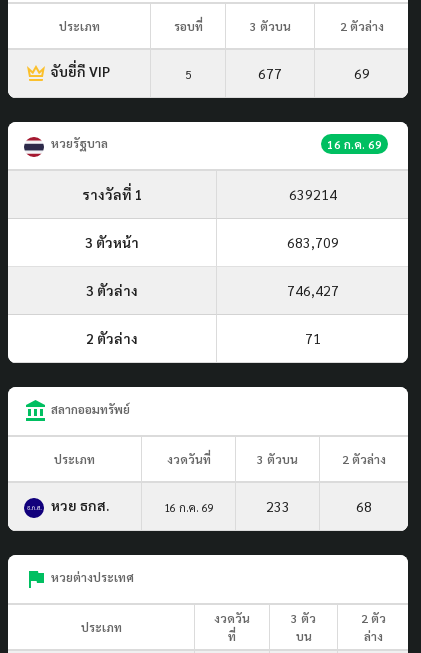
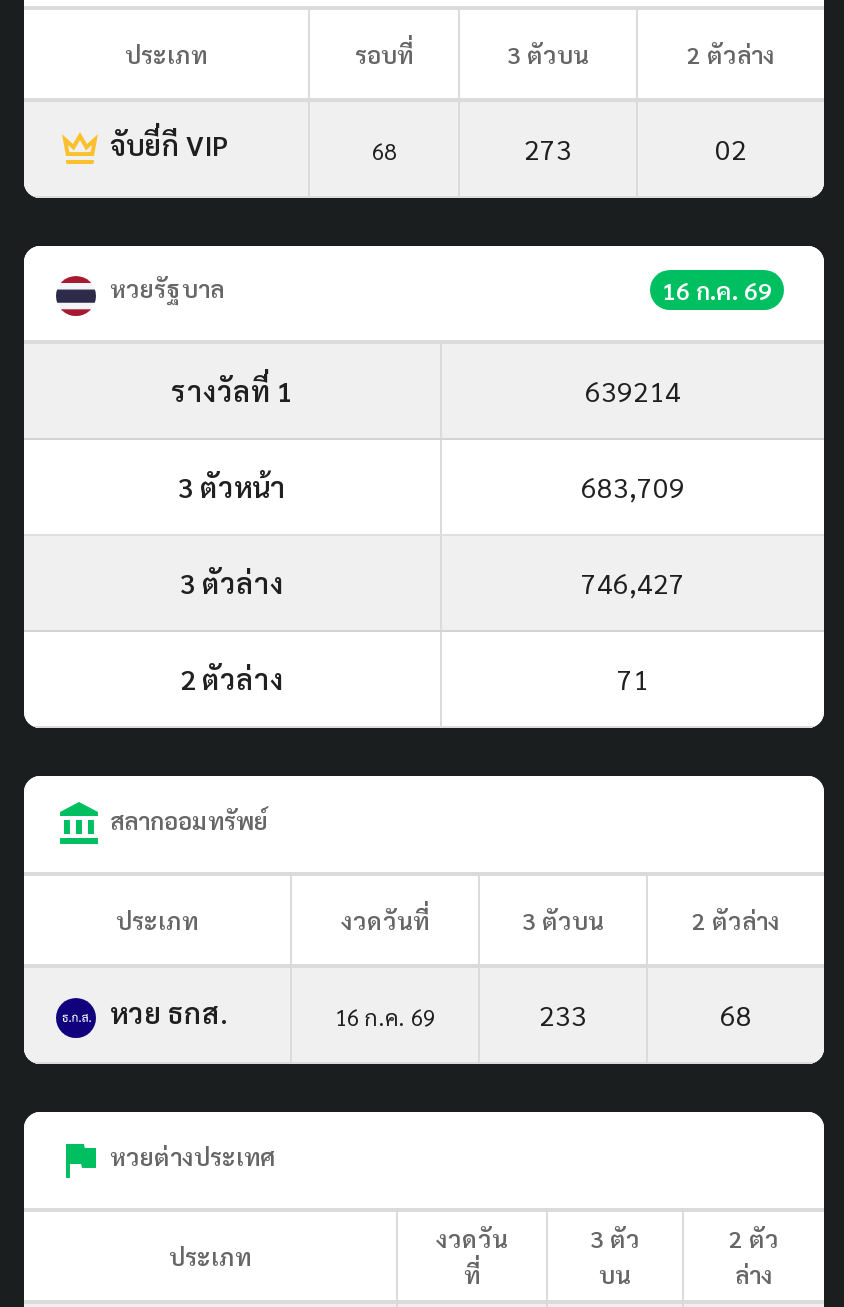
[185,67,191,82] 5 -> [372,136,396,166] 68
[258,64,282,82] 677 -> [524,130,572,166] 273
[353,64,369,82] 69 -> [715,130,747,166] 02

